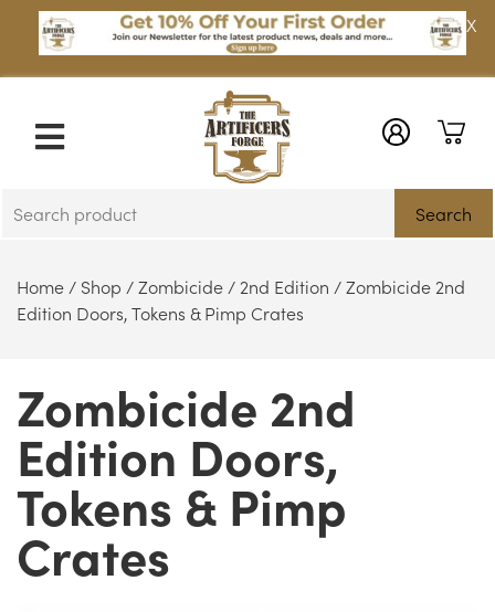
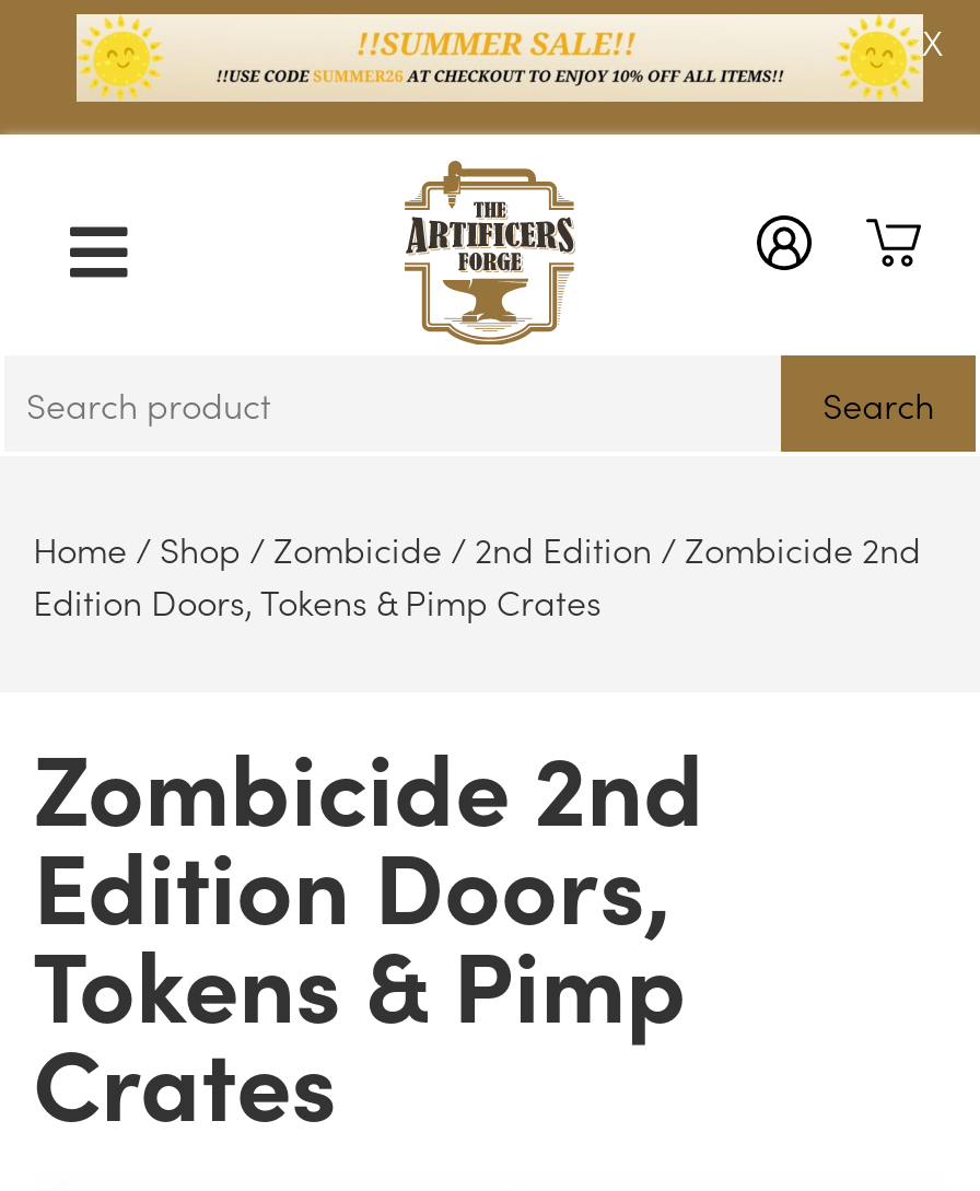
[40,11,465,56] [image] -> [74,14,923,102] [image]

